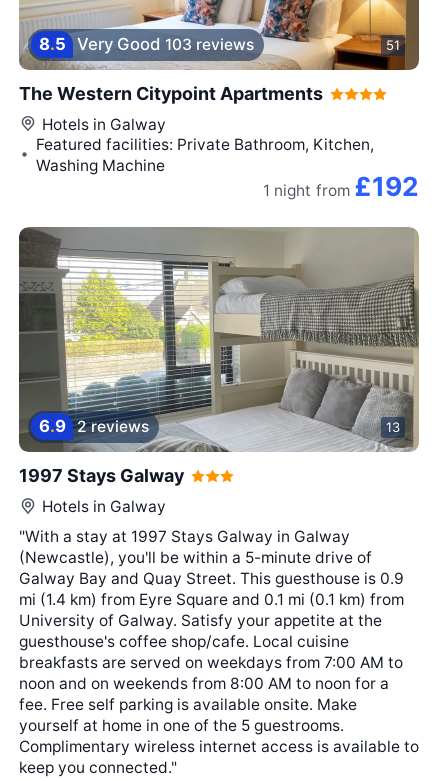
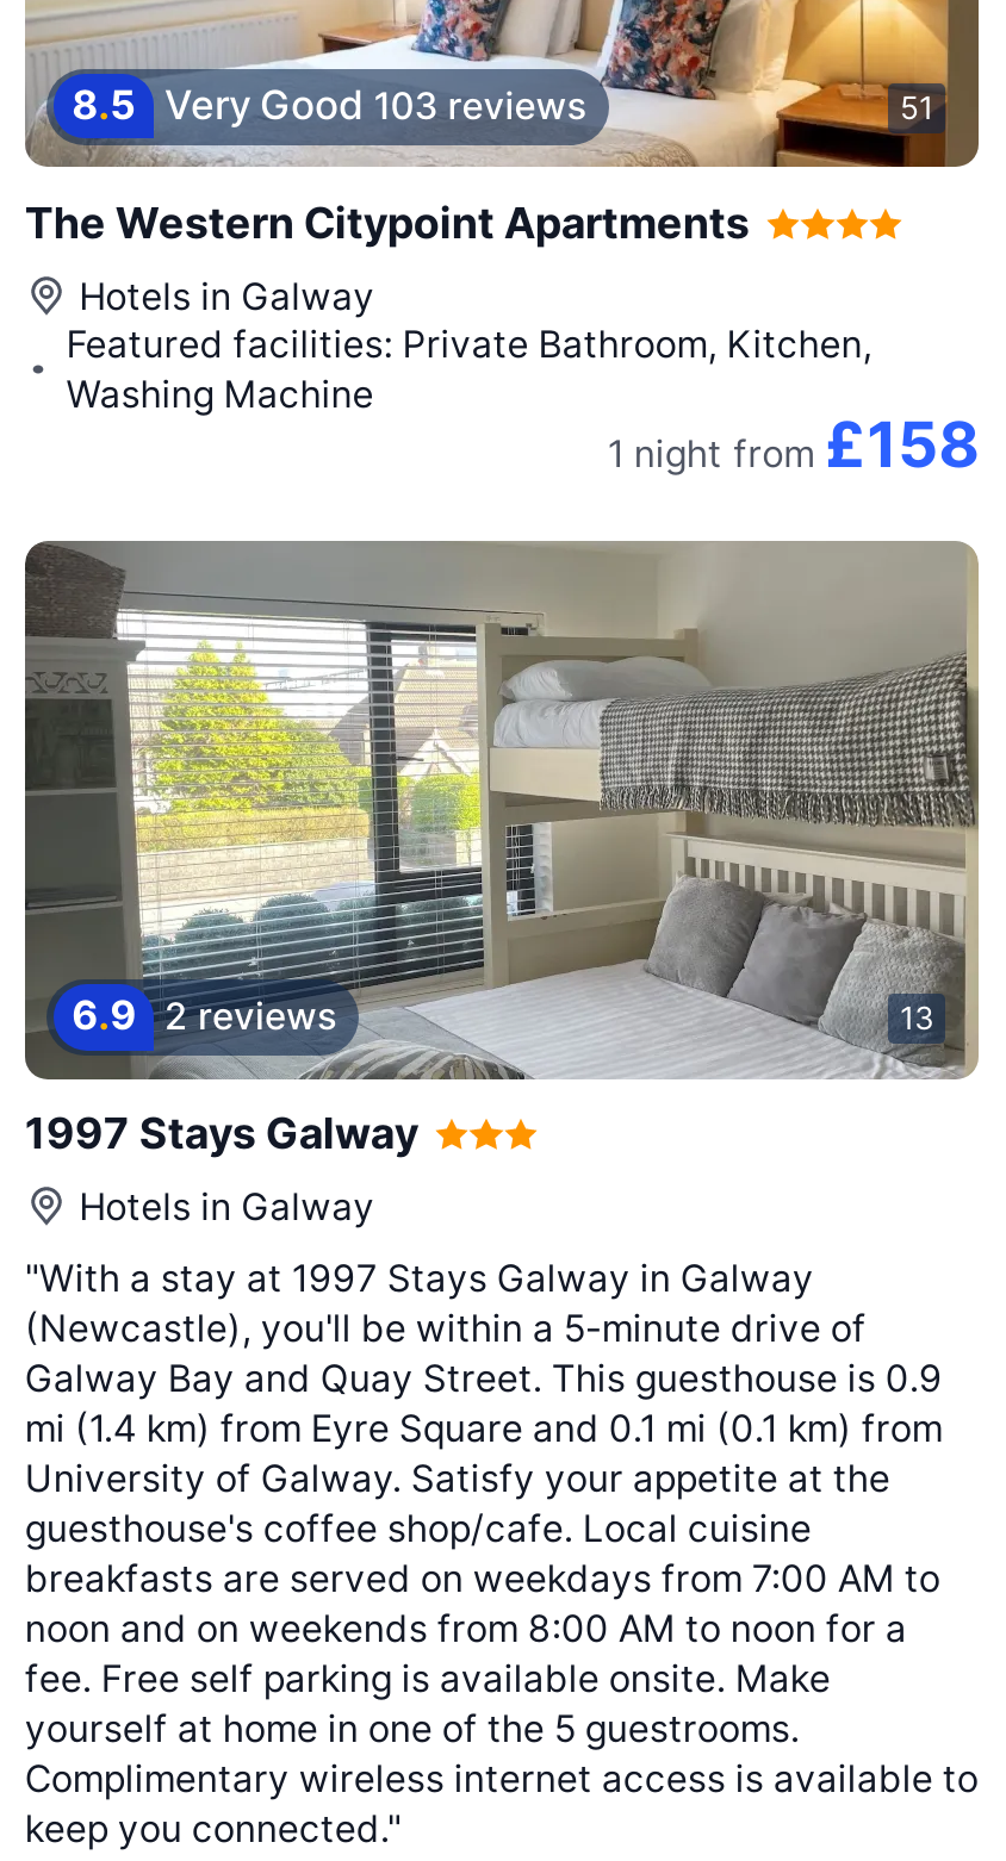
[263,171,419,202] 1 night from £192 -> [607,408,979,482] 1 night from £158

